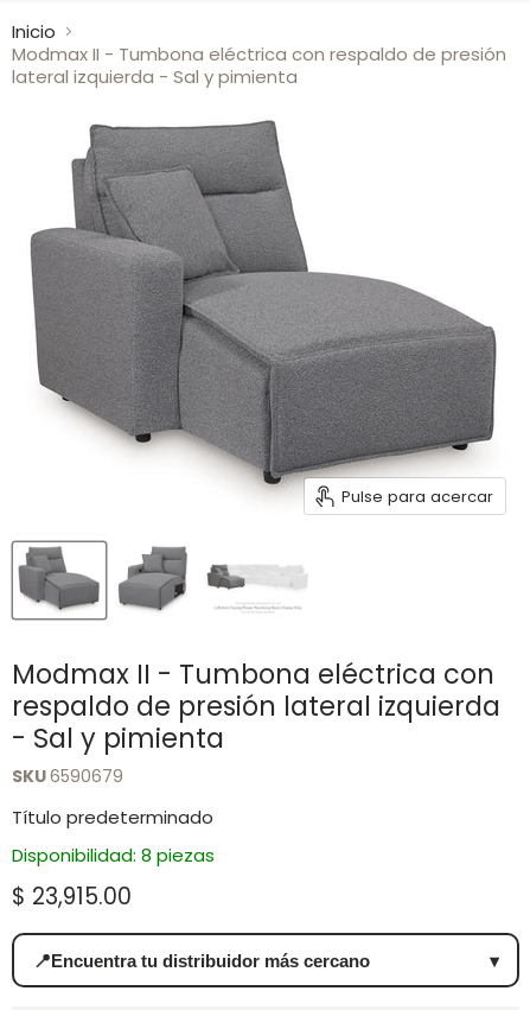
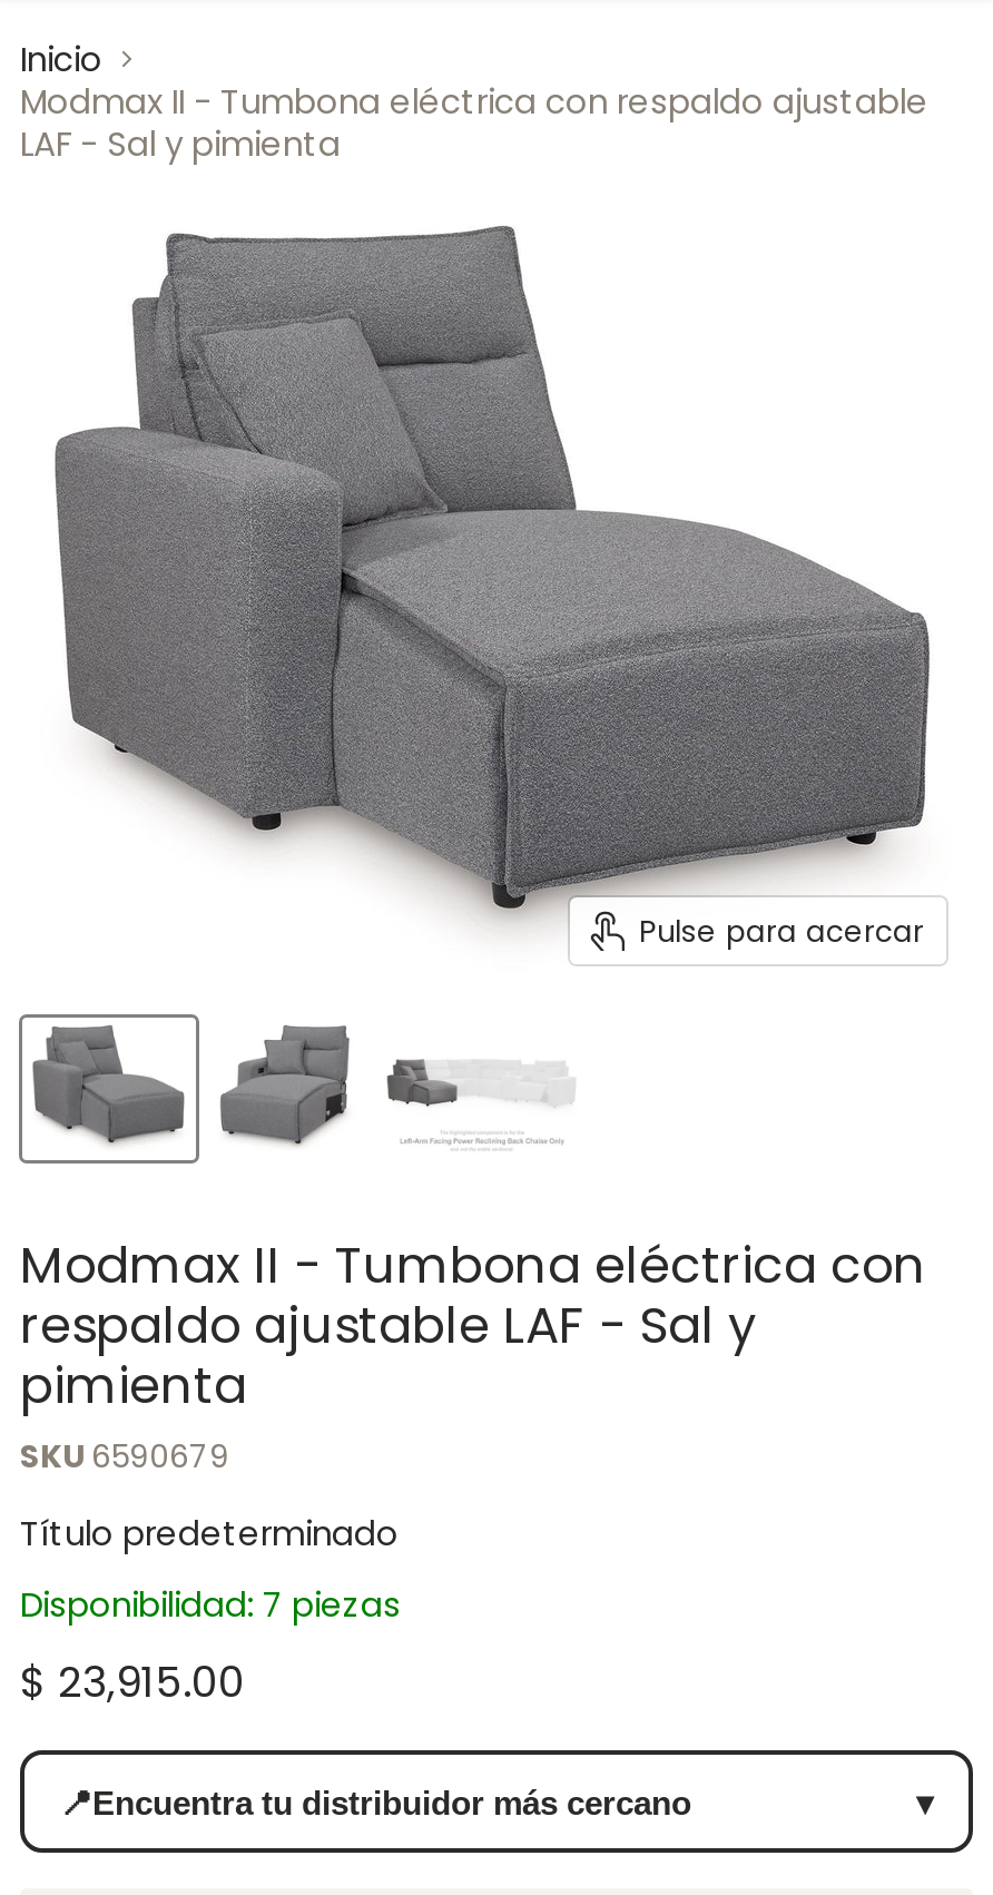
[12,42,506,89] Modmax II - Tumbona eléctrica con respaldo de presión | lateral izquierda - Sal y pimienta -> [20,79,928,168] Modmax II - Tumbona eléctrica con respaldo ajustable | LAF - Sal y pimienta
[12,688,500,758] respaldo de presión lateral izquierda | - Sal y pimienta -> [20,1290,757,1421] respaldo ajustable LAF - Sal y | pimienta
[12,843,215,868] Disponibilidad: 8 piezas -> [20,1582,401,1628] Disponibilidad: 7 piezas

